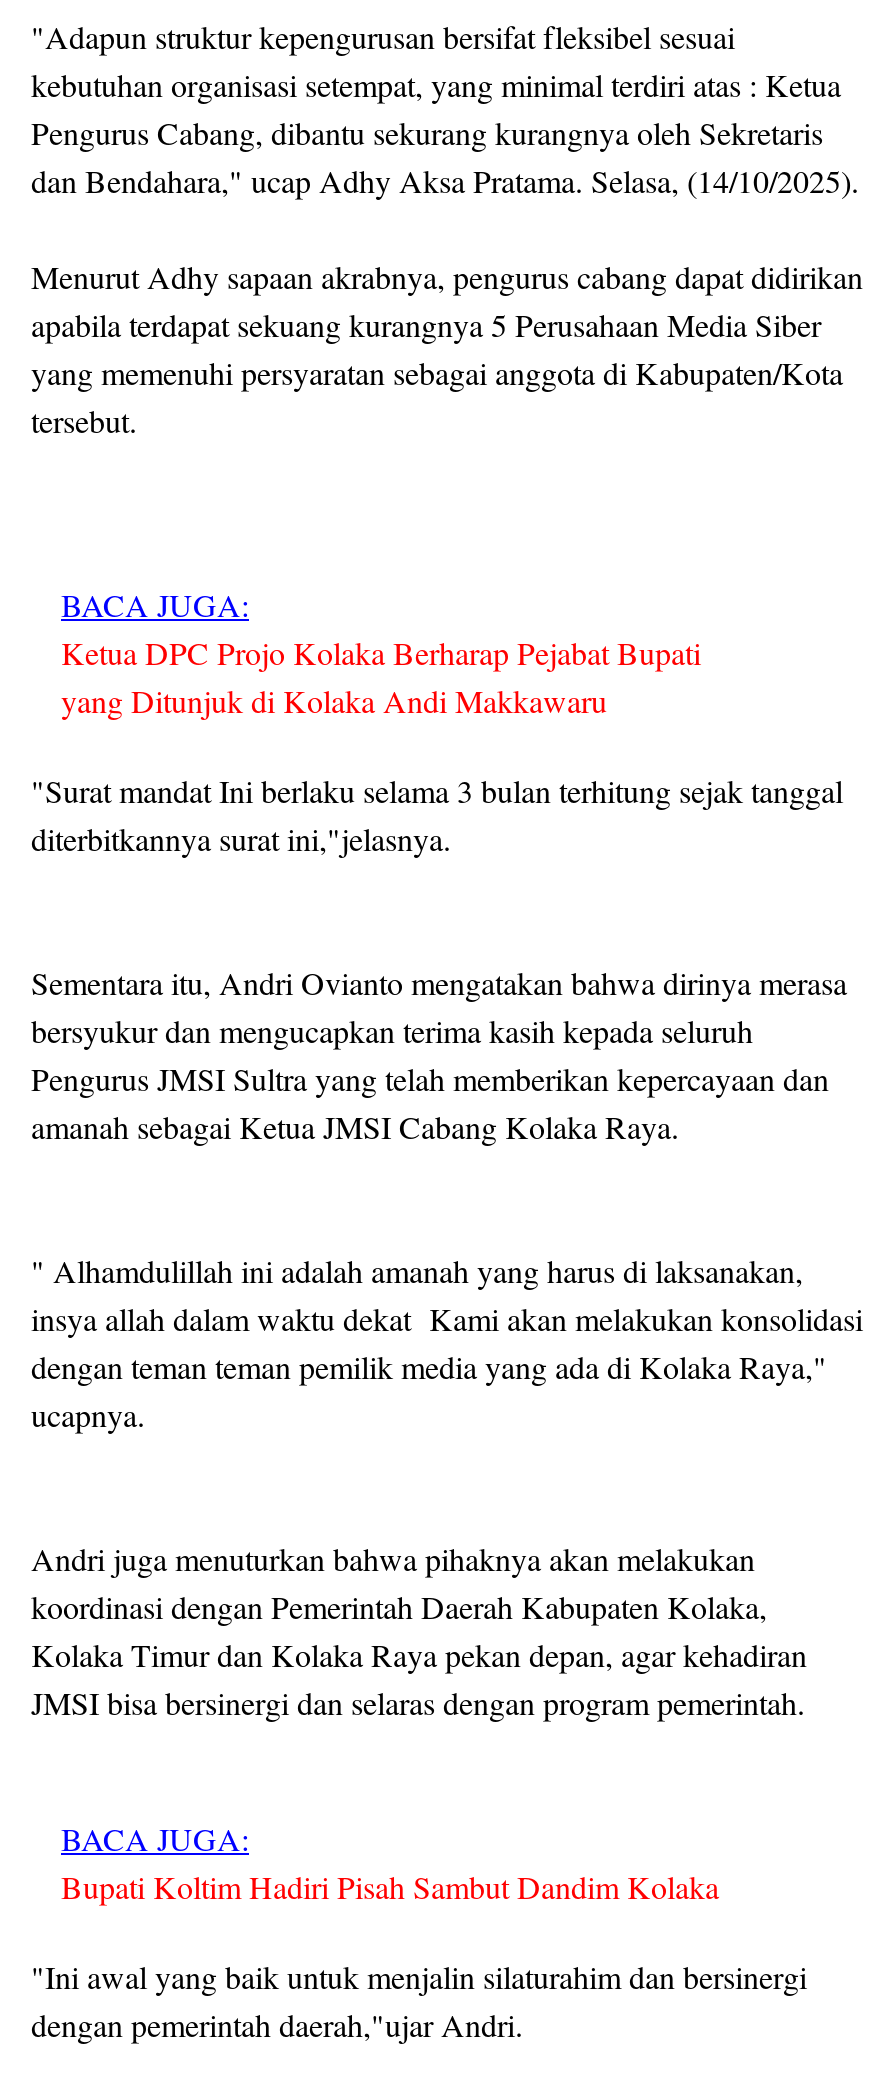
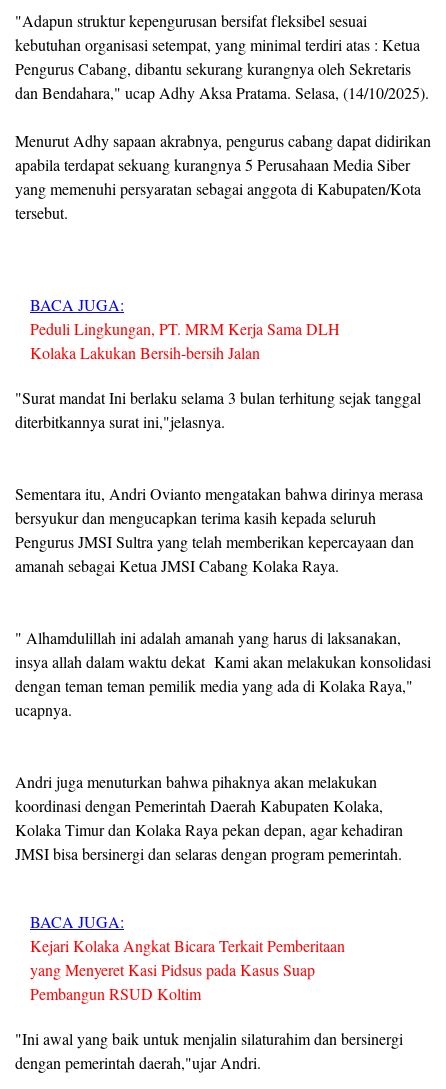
[61,631,701,721] Ketua DPC Projo Kolaka Berharap Pejabat Bupati | yang Ditunjuk di Kolaka Andi Makkawaru -> [30,318,340,363] Peduli Lingkungan, PT. MRM Kerja Sama DLH | Kolaka Lakukan Bersih-bersih Jalan
[61,1865,719,1907] Bupati Koltim Hadiri Pisah Sambut Dandim Kolaka -> [30,935,345,1004] Kejari Kolaka Angkat Bicara Terkait Pemberitaan | yang Menyeret Kasi Pidsus pada Kasus Suap | Pembangun RSUD Koltim

